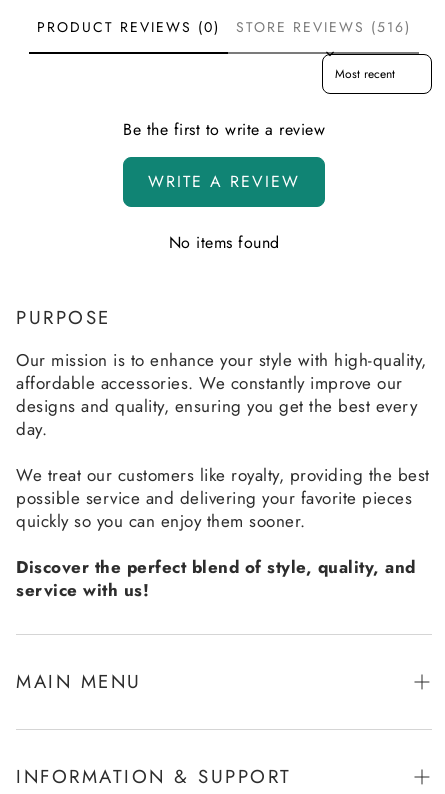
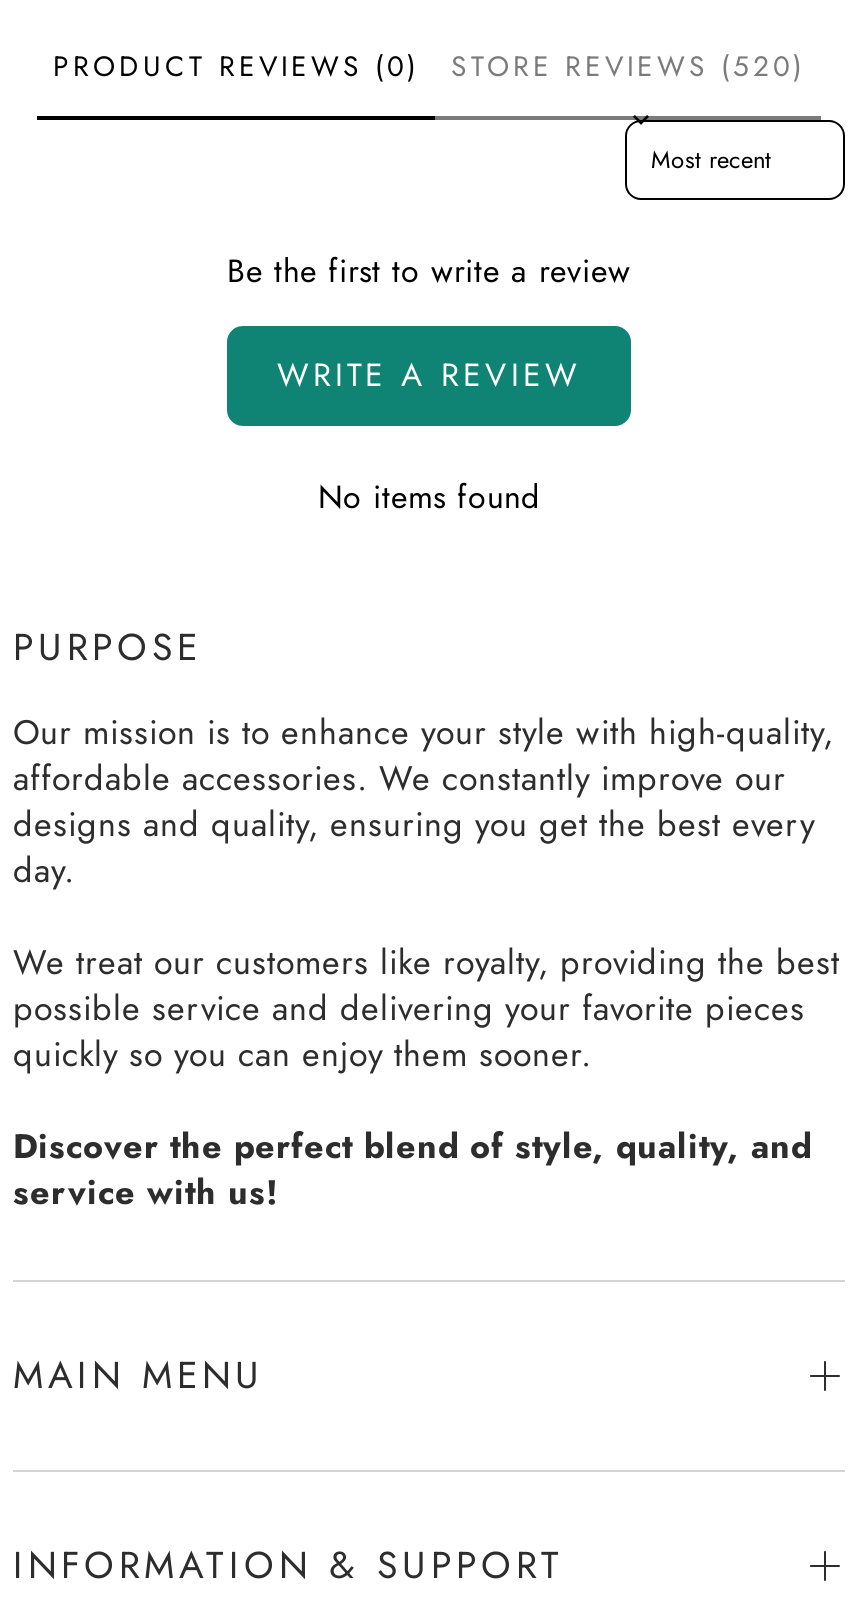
[236,16,411,36] STORE REVIEWS (516) -> [451,45,805,85] STORE REVIEWS (520)

